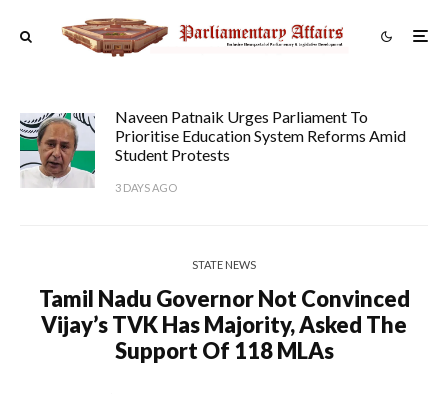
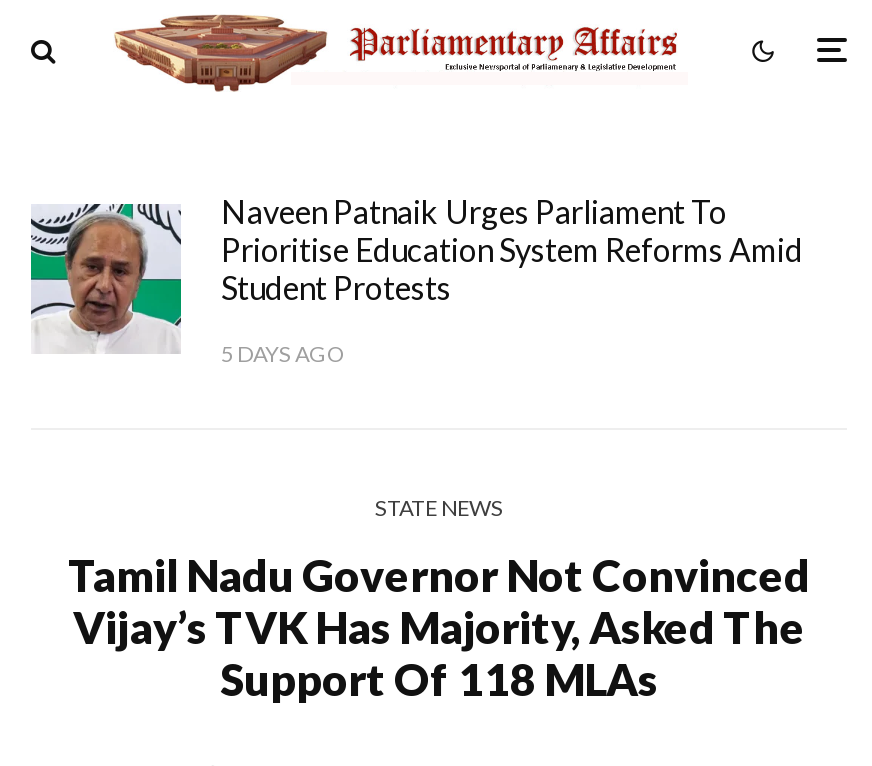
[115,181,177,194] 3 DAYS AGO -> [221,339,345,365] 5 DAYS AGO

